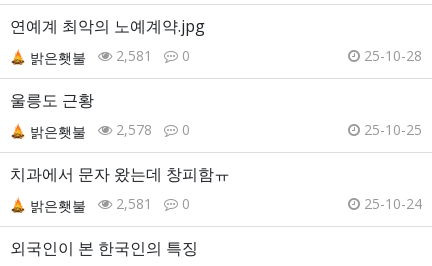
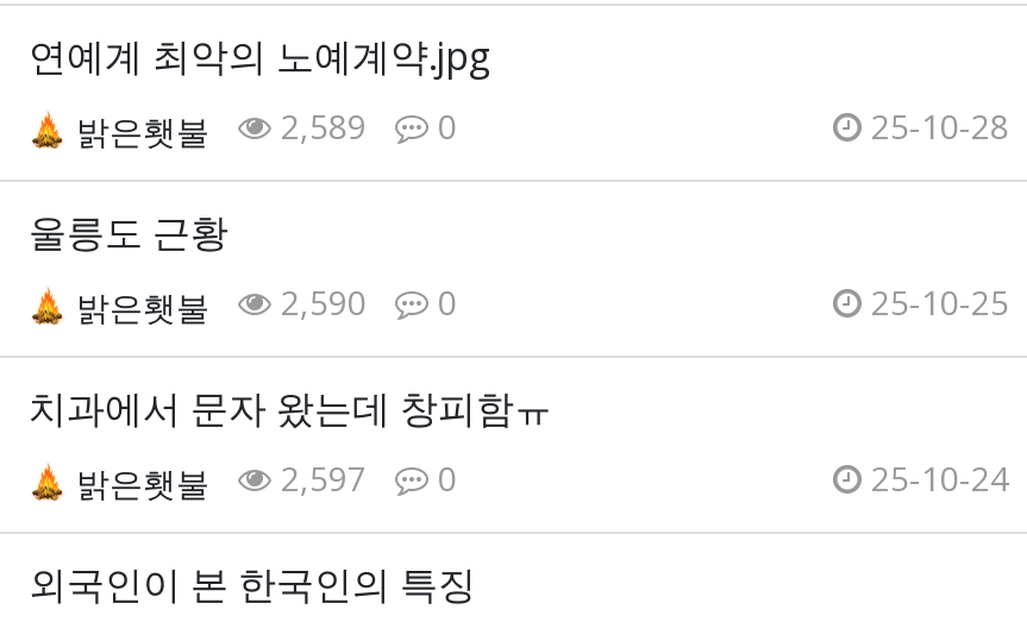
[112,46,152,65] 2,581 -> [271,104,367,150] 2,589
[112,120,152,139] 2,578 -> [271,280,367,326] 2,590
[112,194,152,213] 2,581 -> [271,456,367,502] 2,597

